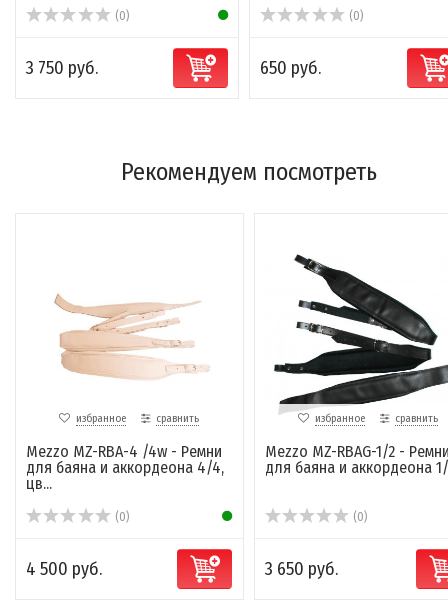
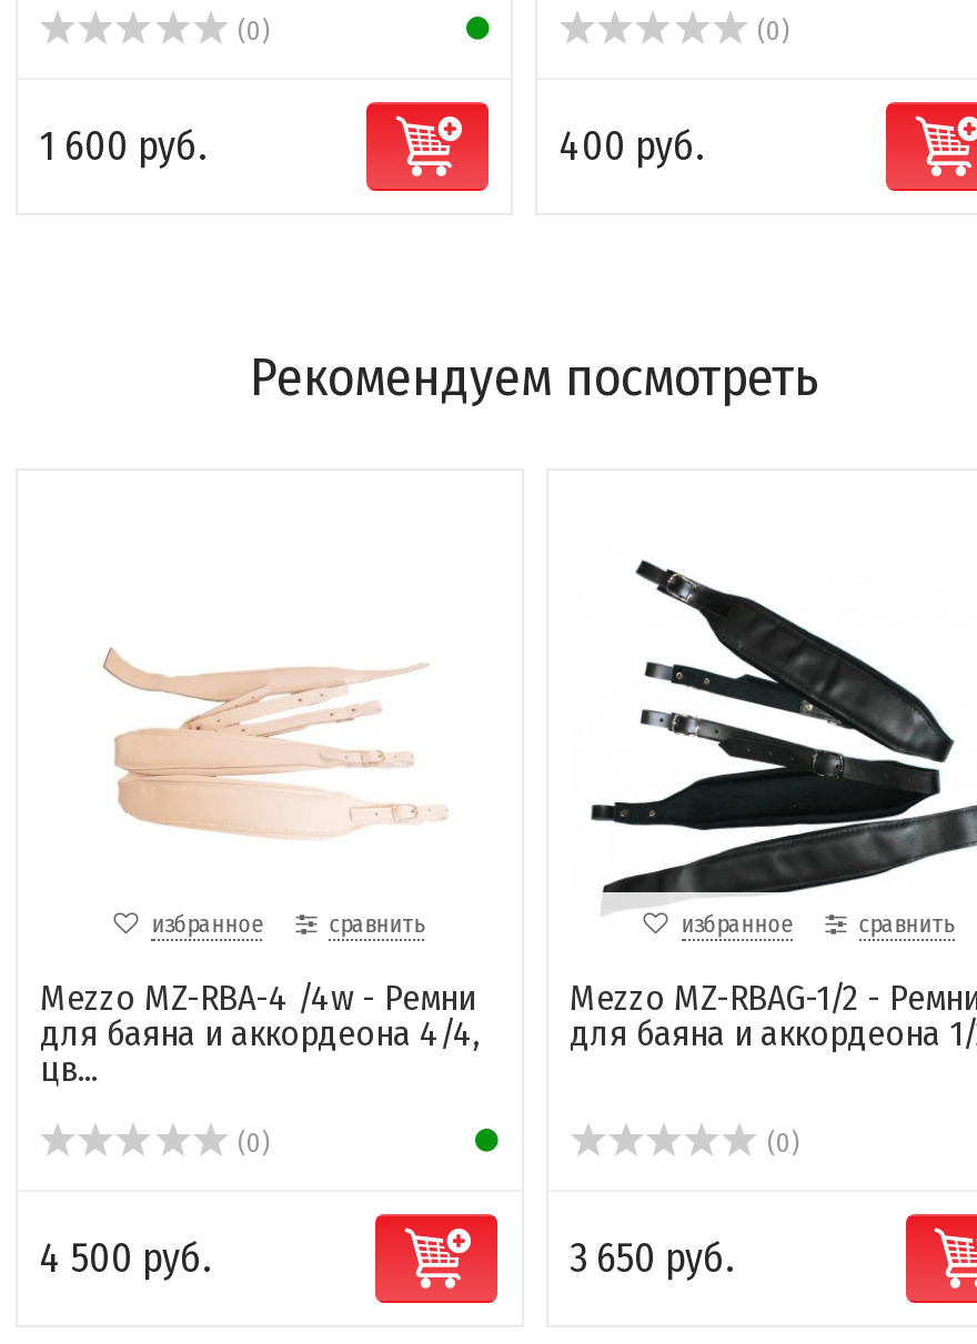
[26,57,98,79] 3 750 руб. -> [40,123,204,172] 1 600 руб.
[260,57,321,79] 650 руб. -> [560,123,702,172] 400 руб.

